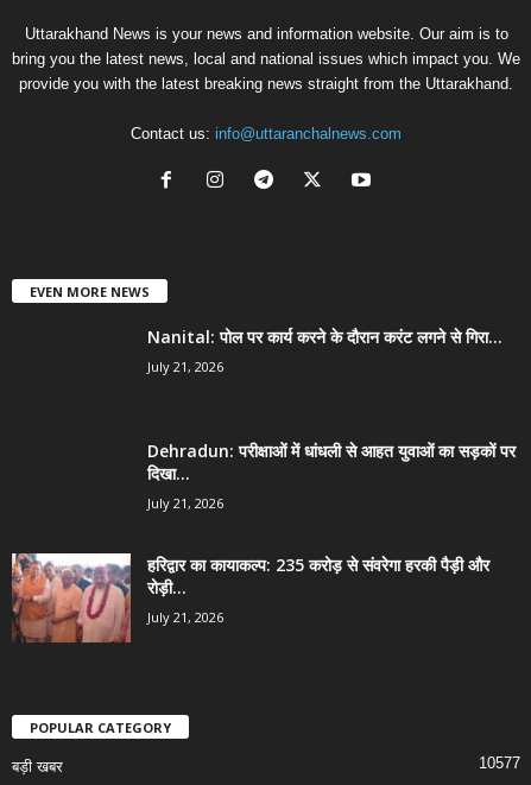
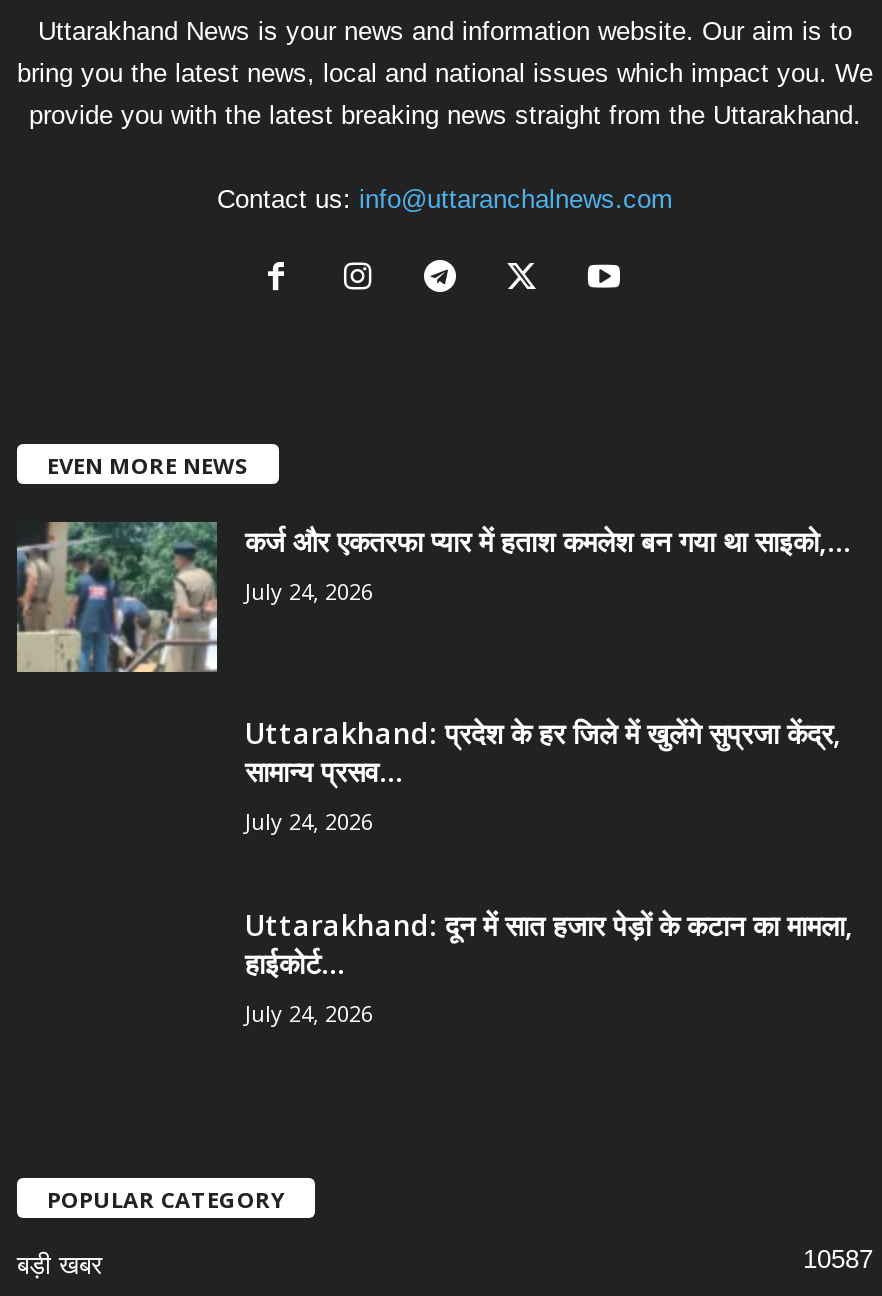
none -> [15,520,219,674] [image]
[147,325,502,375] Nanital: पोल पर कार्य करने के दौरान करंट लगने से गिरा... | July 21, 2026 -> [245,521,851,605] कर्ज और एकतरफा प्यार में हताश कमलेश बन गया था साइको,... | July 24, 2026
[147,439,516,511] Dehradun: परीक्षाओं में धांधली से आहत युवाओं का सड़कों पर | दिखा... | July 21, 2026 -> [245,713,841,835] Uttarakhand: प्रदेश के हर जिले में खुलेंगे सुप्रजा केंद्र, | सामान्य प्रसव... | July 24, 2026
[11,552,132,644] [image] -> none
[147,553,489,625] हरिद्वार का कायाकल्प: 235 करोड़ से संवरेगा हरकी पैड़ी और | रोड़ी... | July 21, 2026 -> [245,905,853,1027] Uttarakhand: दून में सात हजार पेड़ों के कटान का मामला, | हाईकोर्ट... | July 24, 2026
[479,754,520,771] 10577 -> [803,1243,873,1273] 10587

